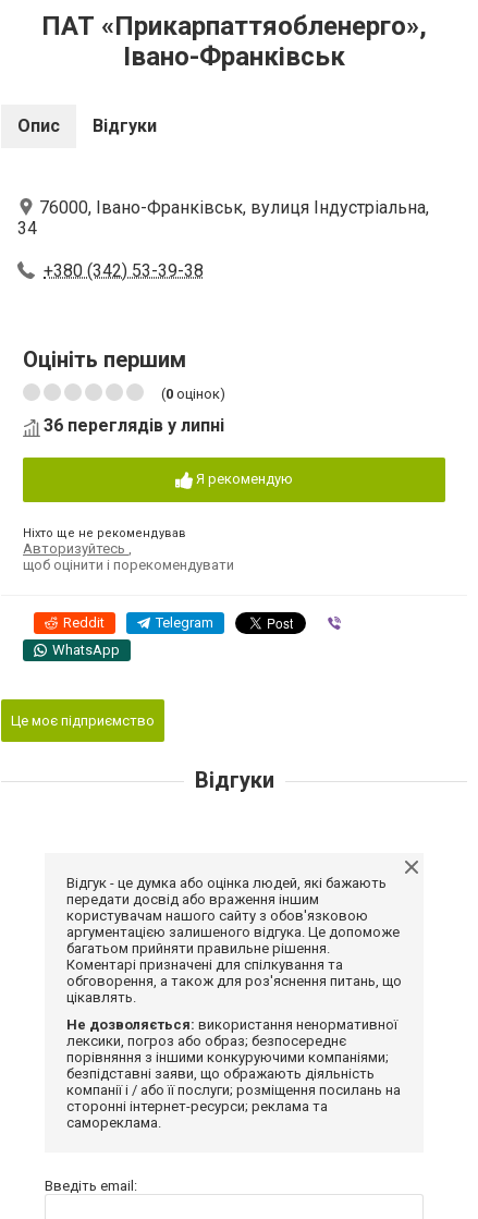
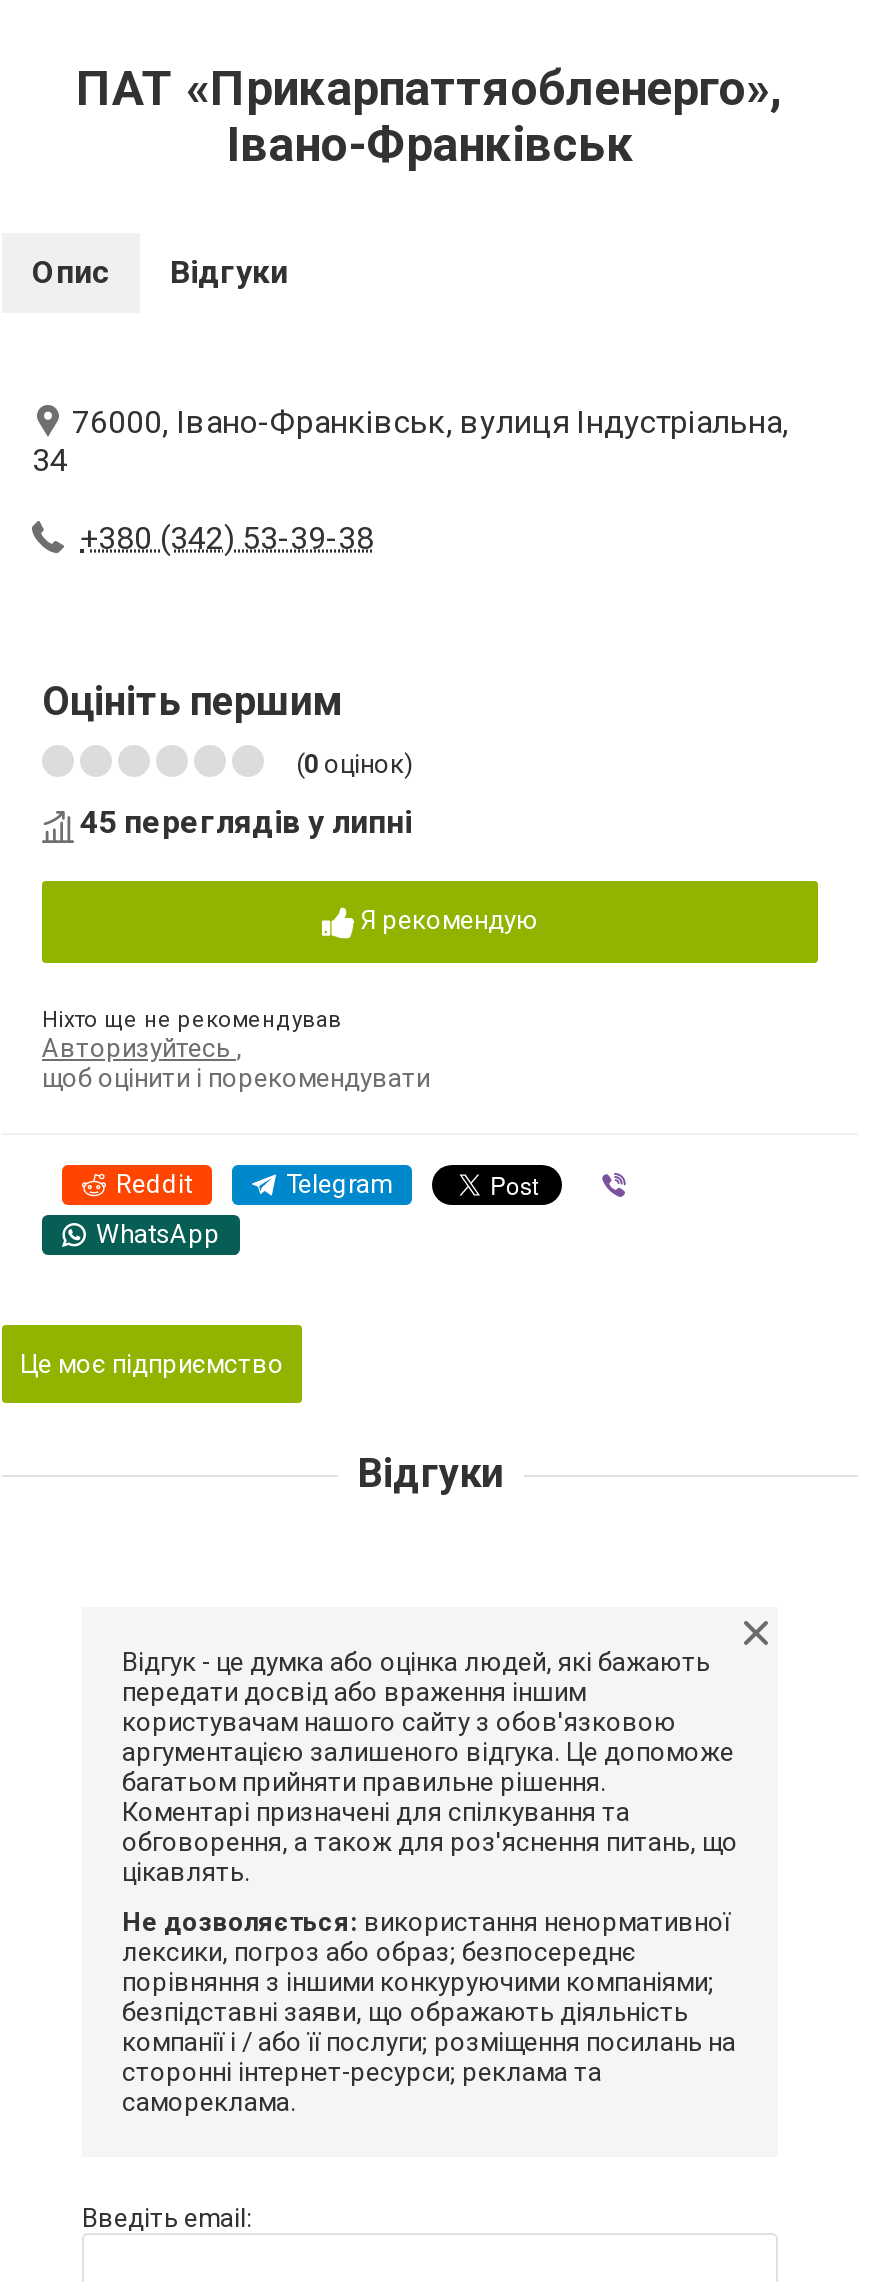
[44,415,224,436] 36 переглядів у липні -> [80,803,412,841] 45 переглядів у липні

